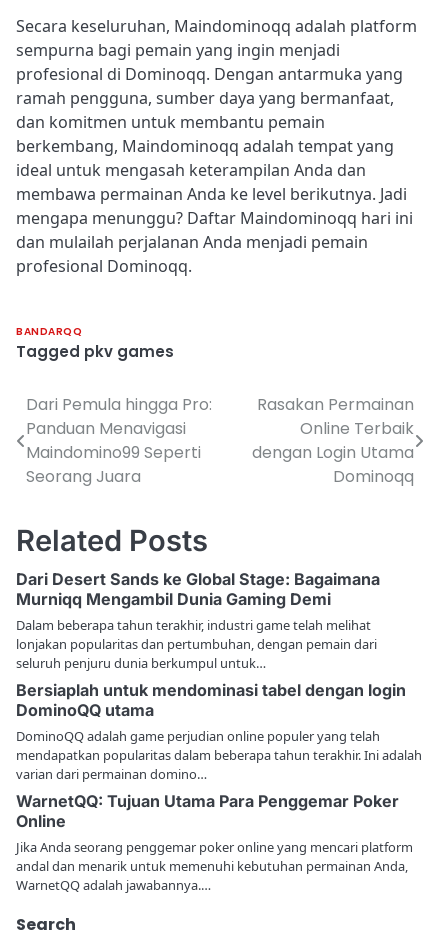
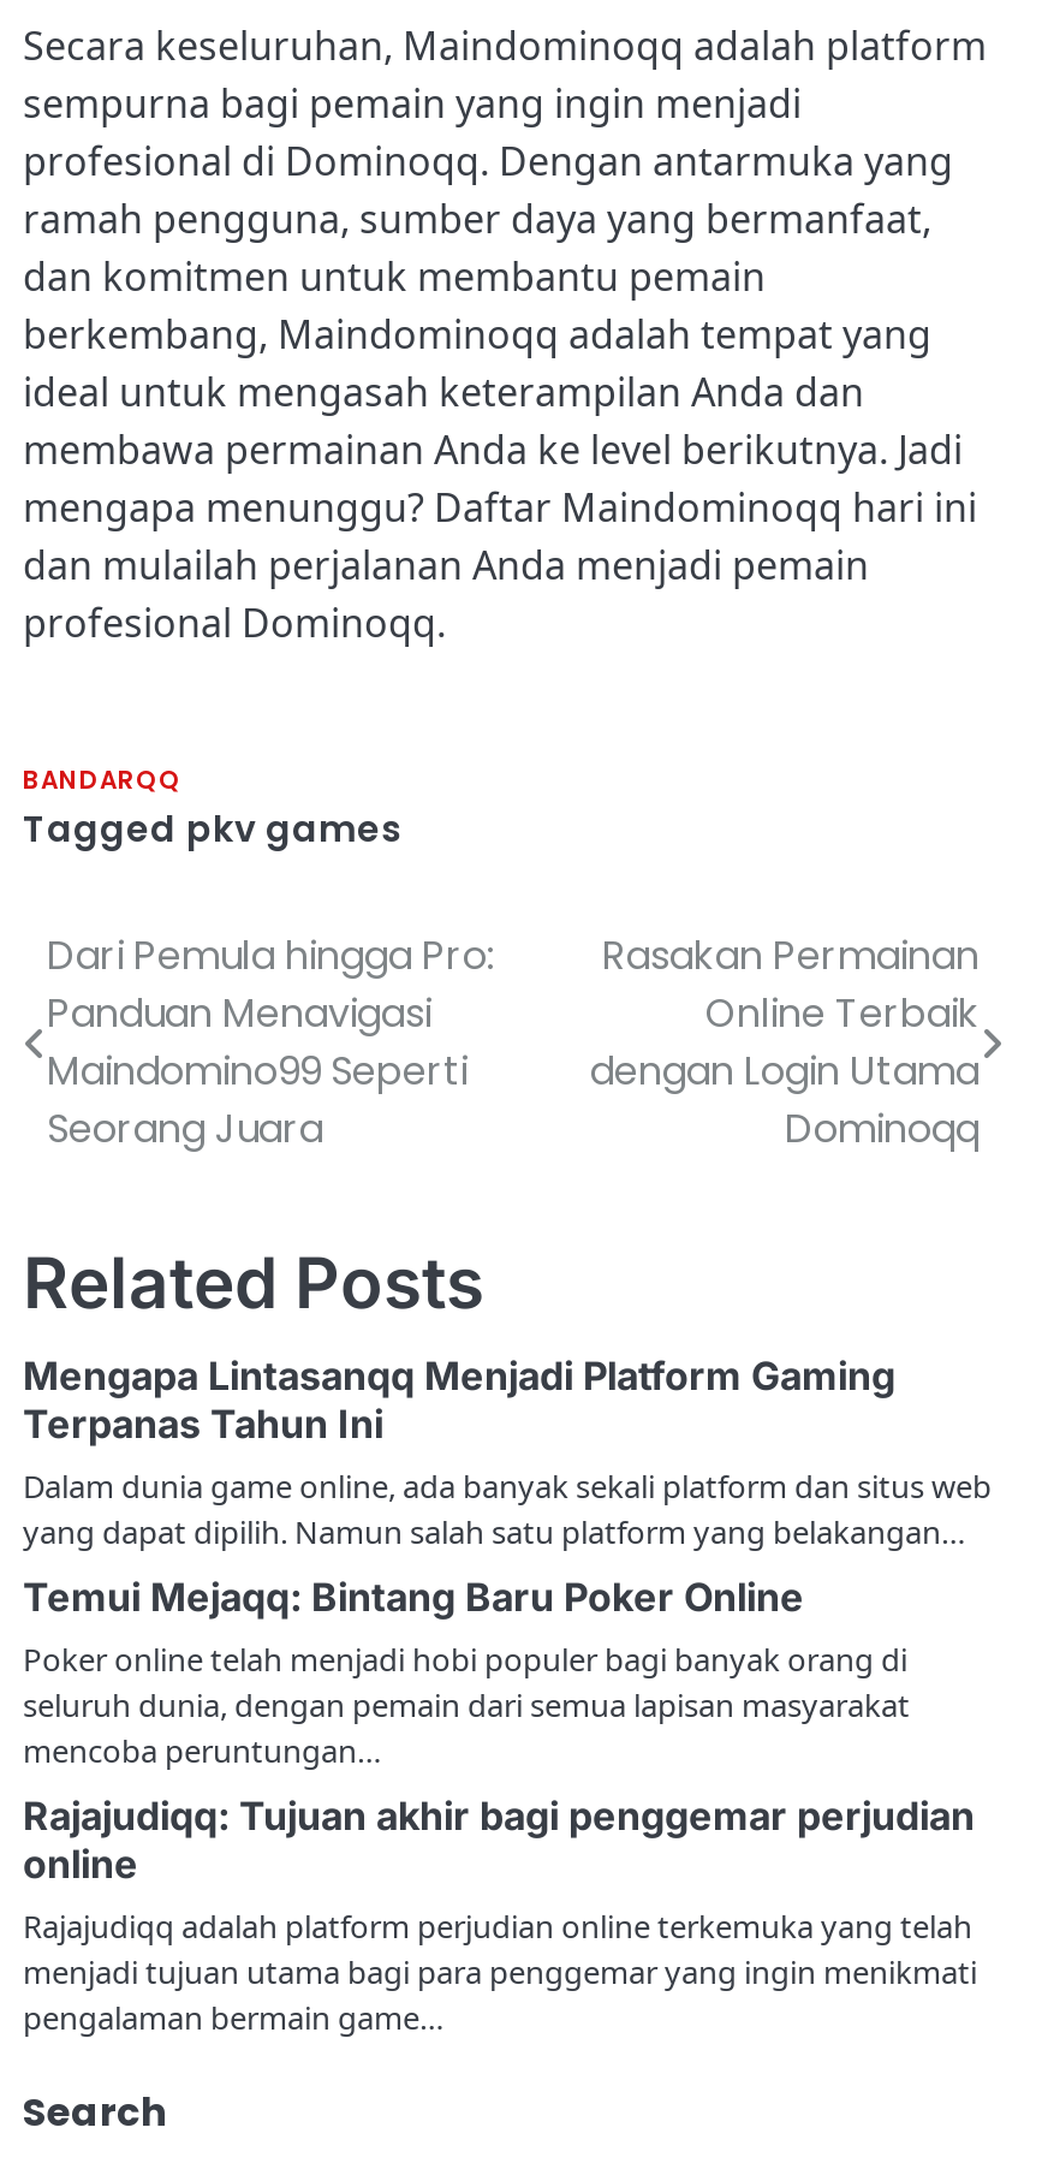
[16,569,422,894] Dari Desert Sands ke Global Stage: Bagaimana | Murniqq Mengambil Dunia Gaming Demi | Dalam beberapa tahun terakhir, industri game telah melihat | lonjakan popularitas dan pertumbuhan, dengan pemain dari | seluruh penjuru dunia berkumpul untuk… | Bersiaplah untuk mendominasi tabel dengan login | DominoQQ utama | DominoQQ adalah game perjudian online populer yang telah | mendapatkan popularitas dalam beberapa tahun terakhir. Ini adalah | varian dari permainan domino… | WarnetQQ: Tujuan Utama Para Penggemar Poker | Online | Jika Anda seorang penggemar poker online yang mencari platform | andal dan menarik untuk memenuhi kebutuhan permainan Anda, | WarnetQQ adalah jawabannya.… -> [23,1351,992,2039] Mengapa Lintasanqq Menjadi Platform Gaming | Terpanas Tahun Ini | Dalam dunia game online, ada banyak sekali platform dan situs web | yang dapat dipilih. Namun salah satu platform yang belakangan… | Temui Mejaqq: Bintang Baru Poker Online | Poker online telah menjadi hobi populer bagi banyak orang di | seluruh dunia, dengan pemain dari semua lapisan masyarakat | mencoba peruntungan… | Rajajudiqq: Tujuan akhir bagi penggemar perjudian | online | Rajajudiqq adalah platform perjudian online terkemuka yang telah | menjadi tujuan utama bagi para penggemar yang ingin menikmati | pengalaman bermain game…

